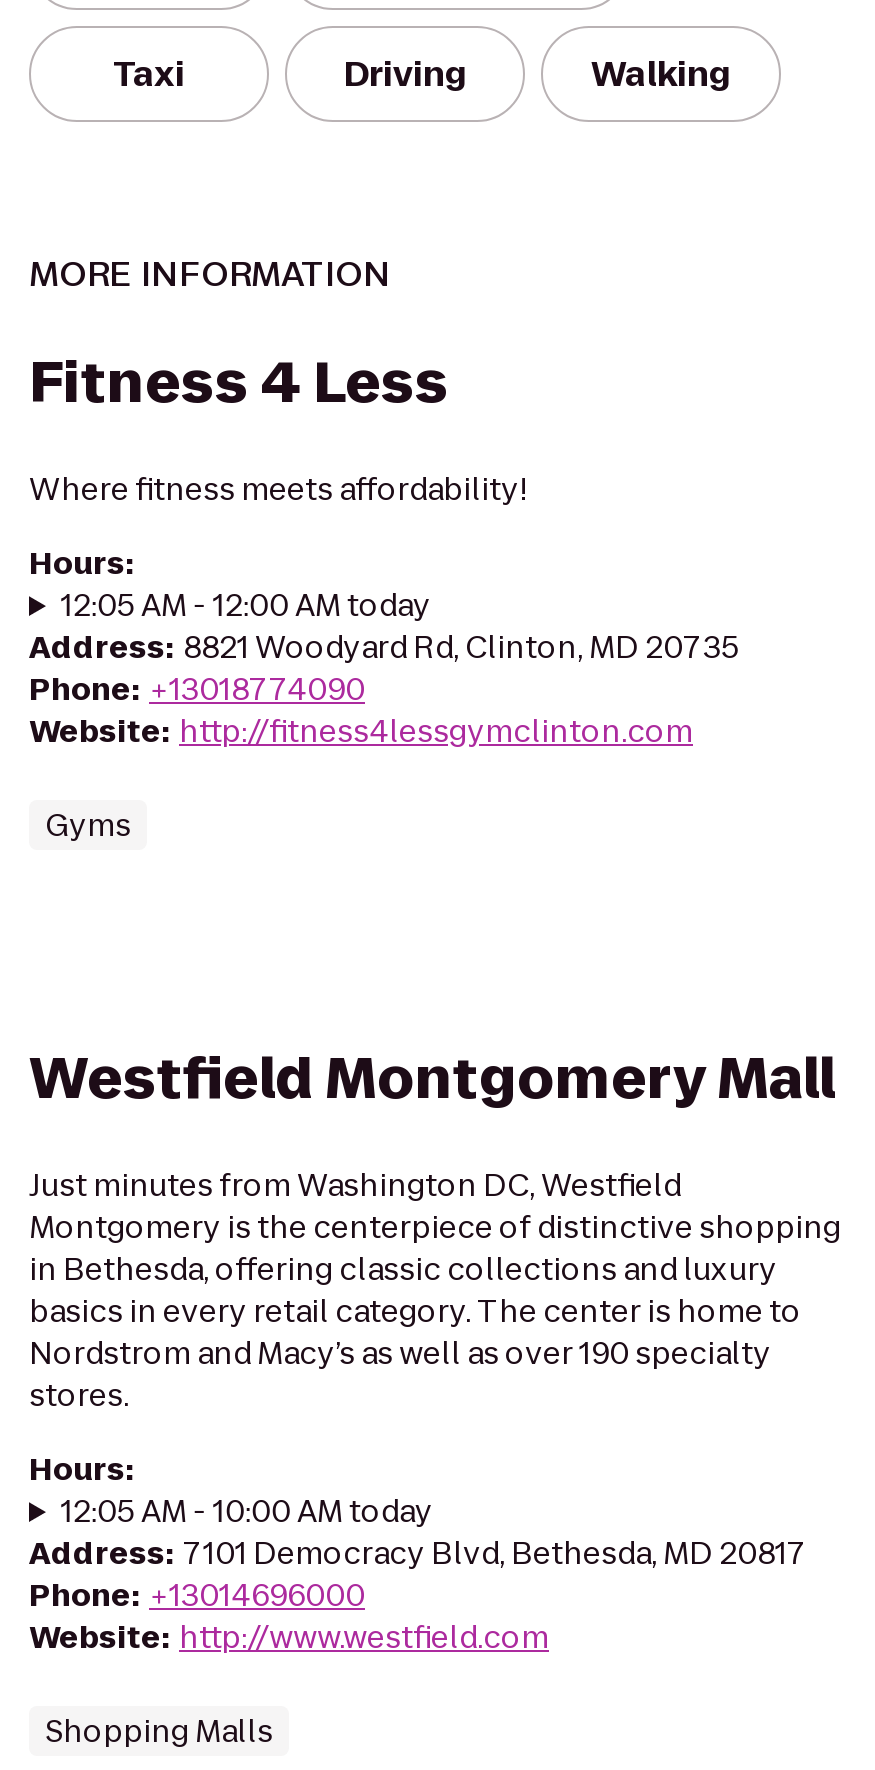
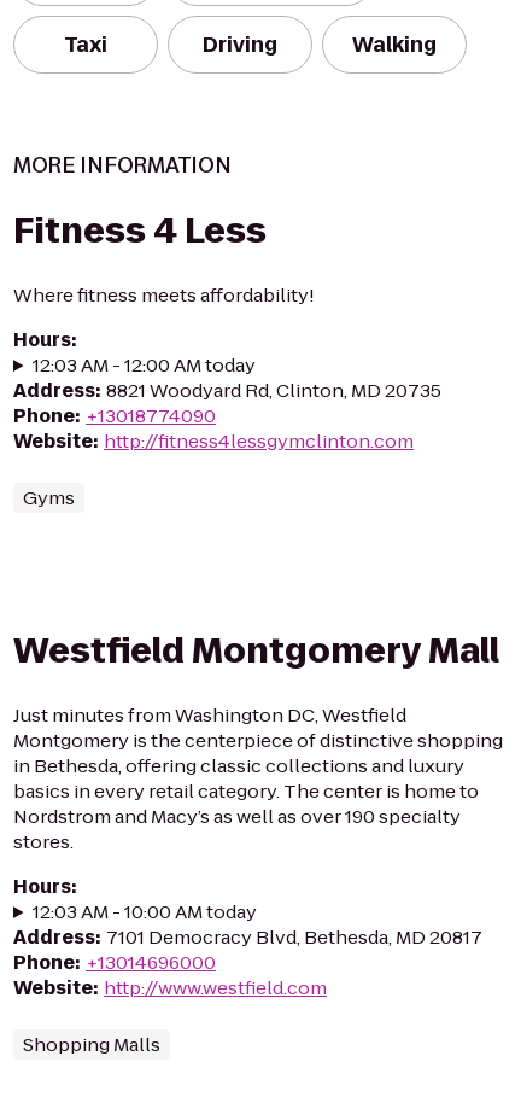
[61,584,431,626] 12:05 AM - 12:00 AM today -> [32,352,256,378] 12:03 AM - 12:00 AM today
[61,1490,433,1532] 12:05 AM - 10:00 AM today -> [32,899,257,924] 12:03 AM - 10:00 AM today

